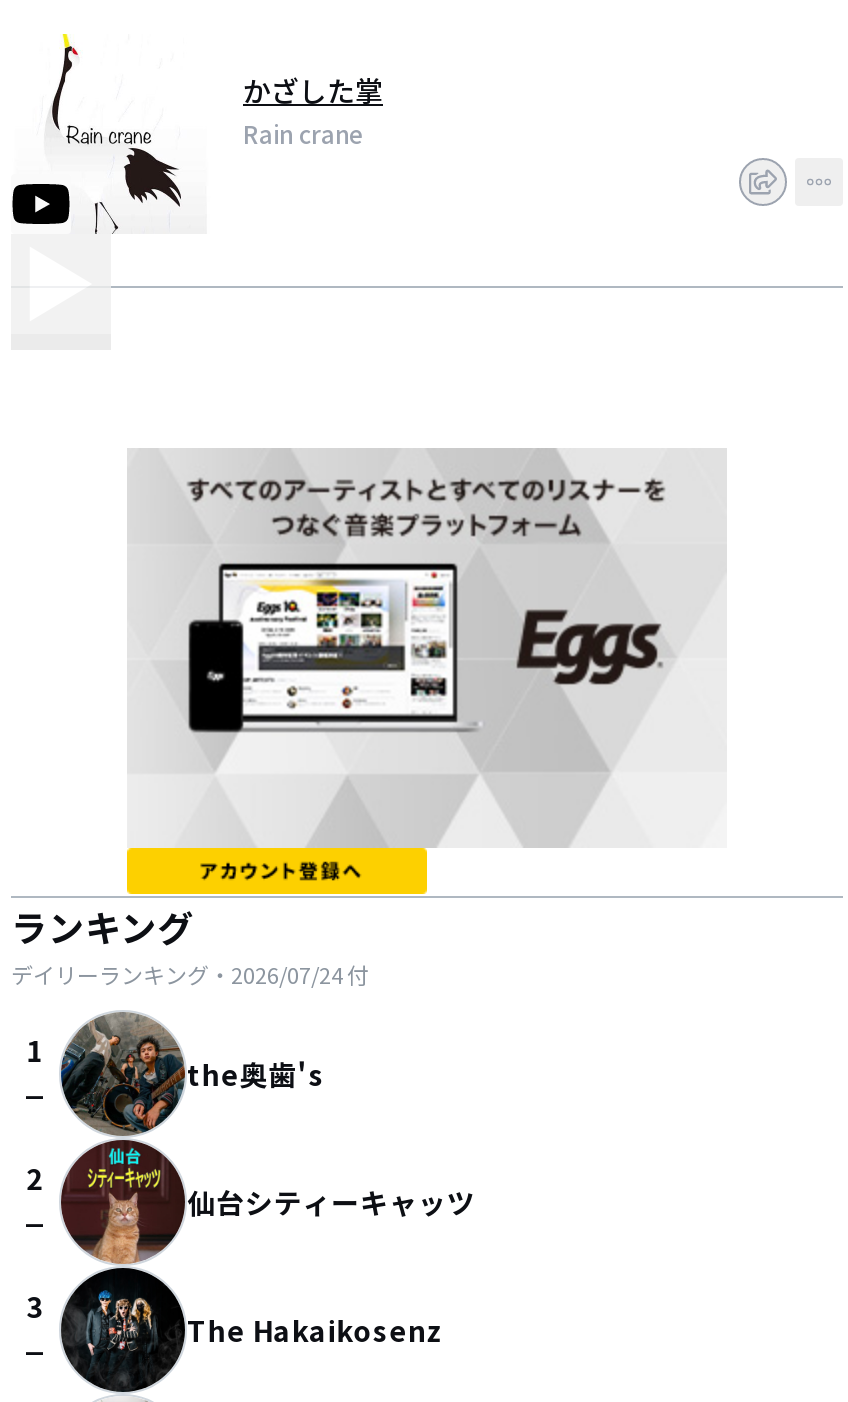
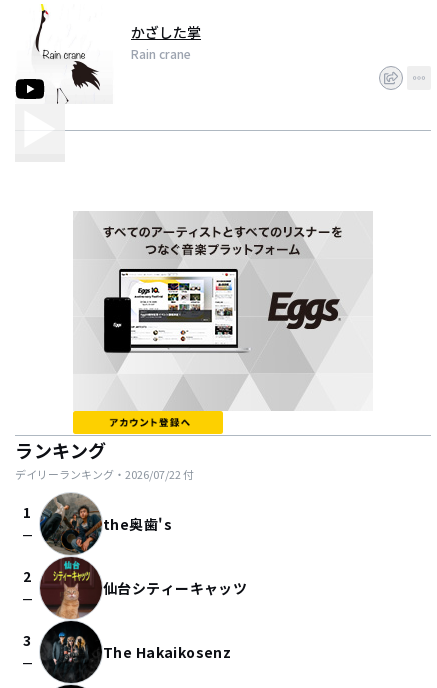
[11,958,369,990] デイリーランキング・2026/07/24付 -> [15,466,194,482] デイリーランキング・2026/07/22付

